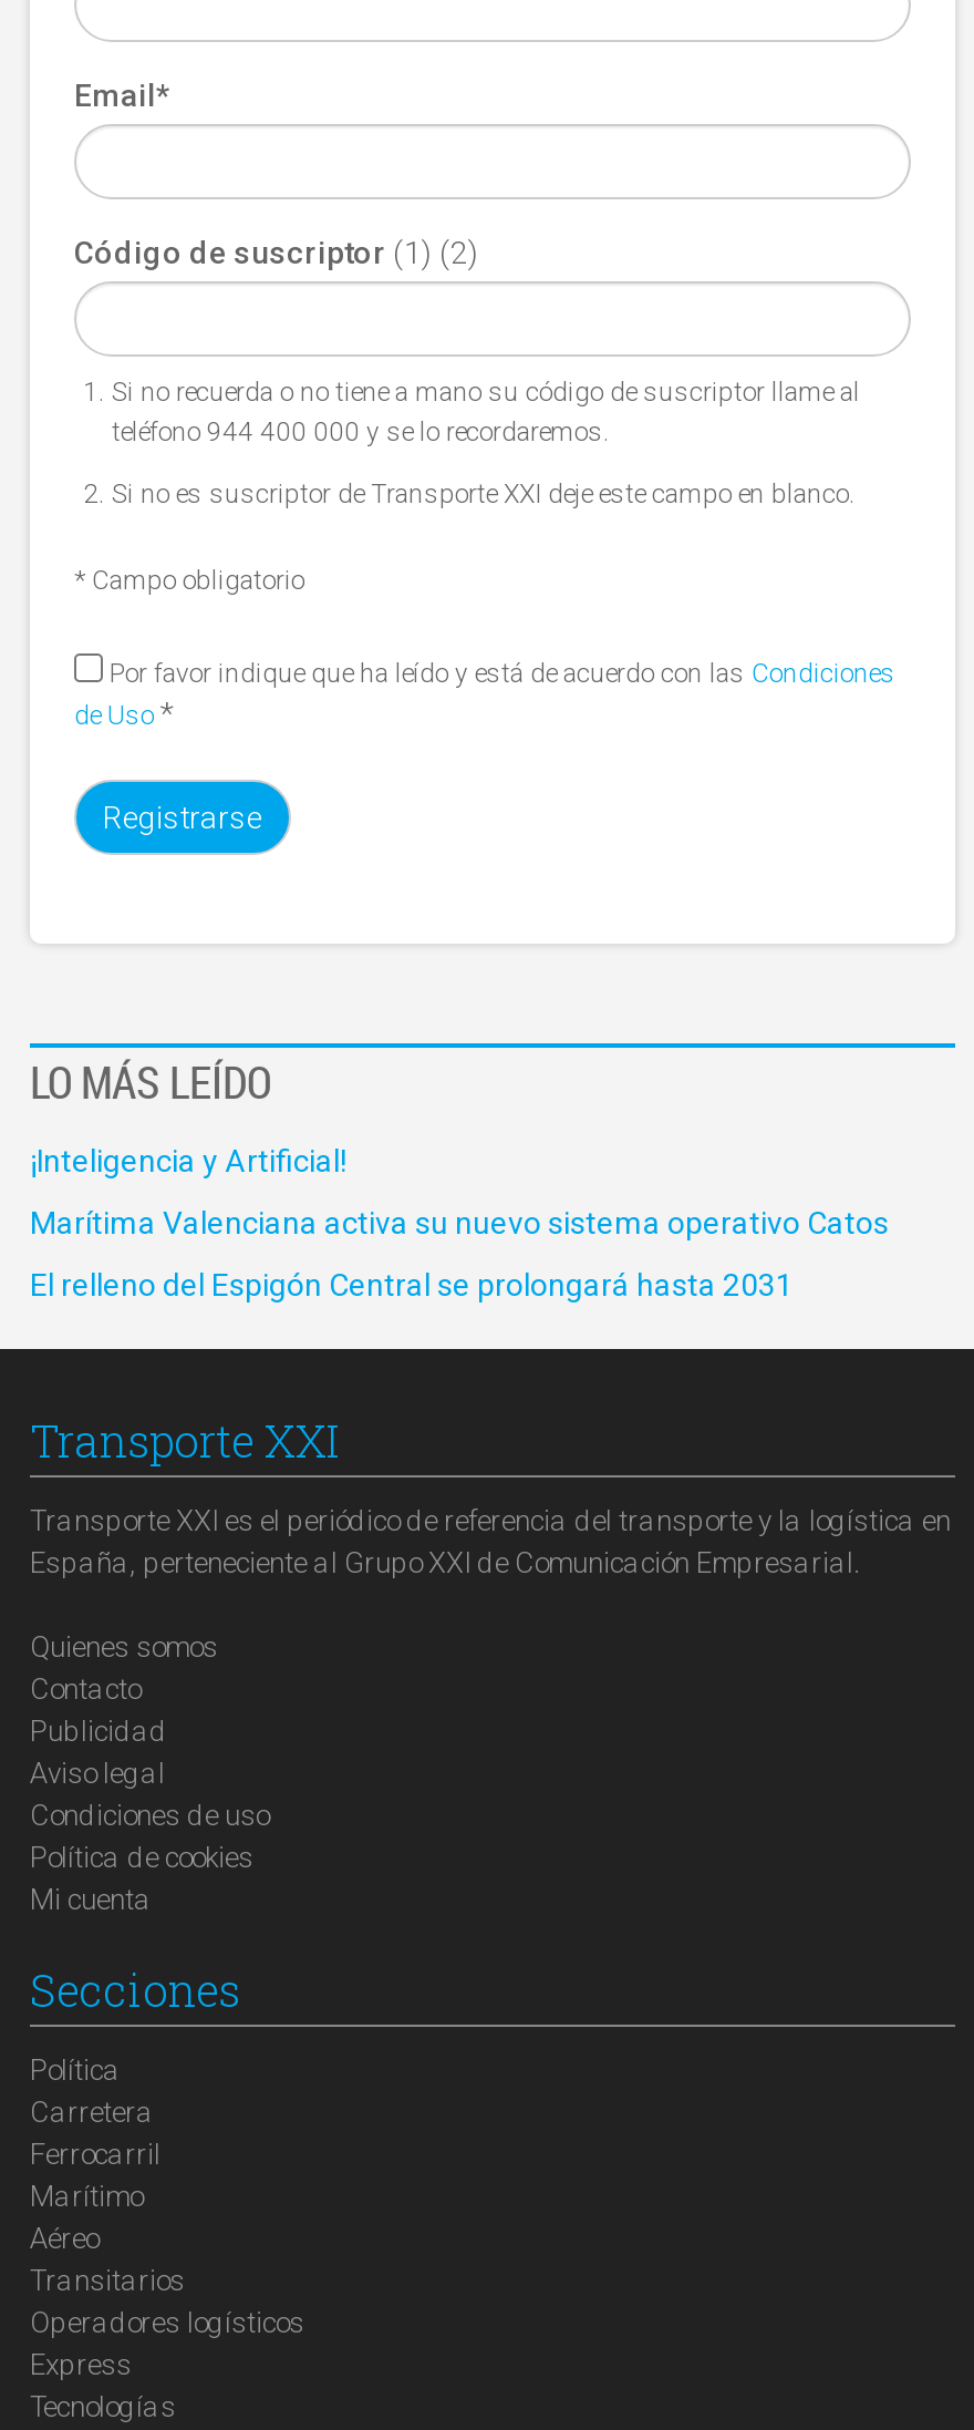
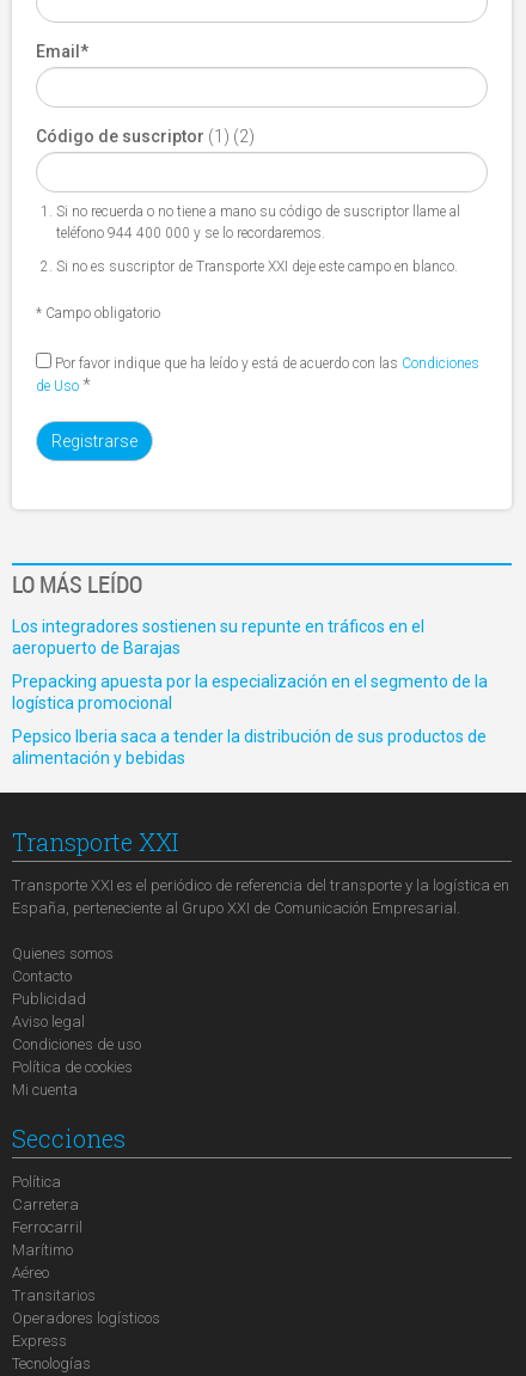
[30,1142,346,1177] ¡Inteligencia y Artificial! -> [12,616,424,657] Los integradores sostienen su repunte en tráficos en el | aeropuerto de Barajas
[30,1204,889,1239] Marítima Valenciana activa su nuevo sistema operativo Catos -> [12,671,488,712] Prepacking apuesta por la especialización en el segmento de la | logística promocional
[30,1266,794,1301] El relleno del Espigón Central se prolongará hasta 2031 -> [12,726,487,767] Pepsico Iberia saca a tender la distribución de sus productos de | alimentación y bebidas

